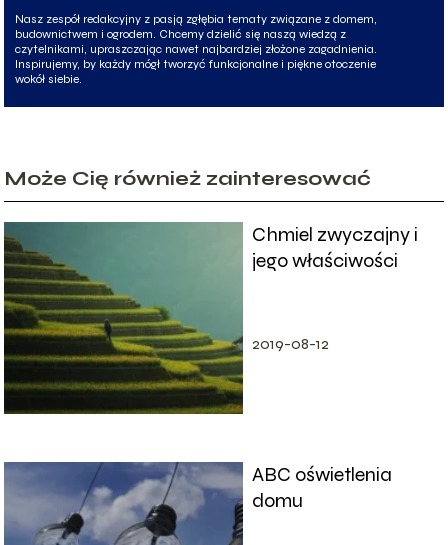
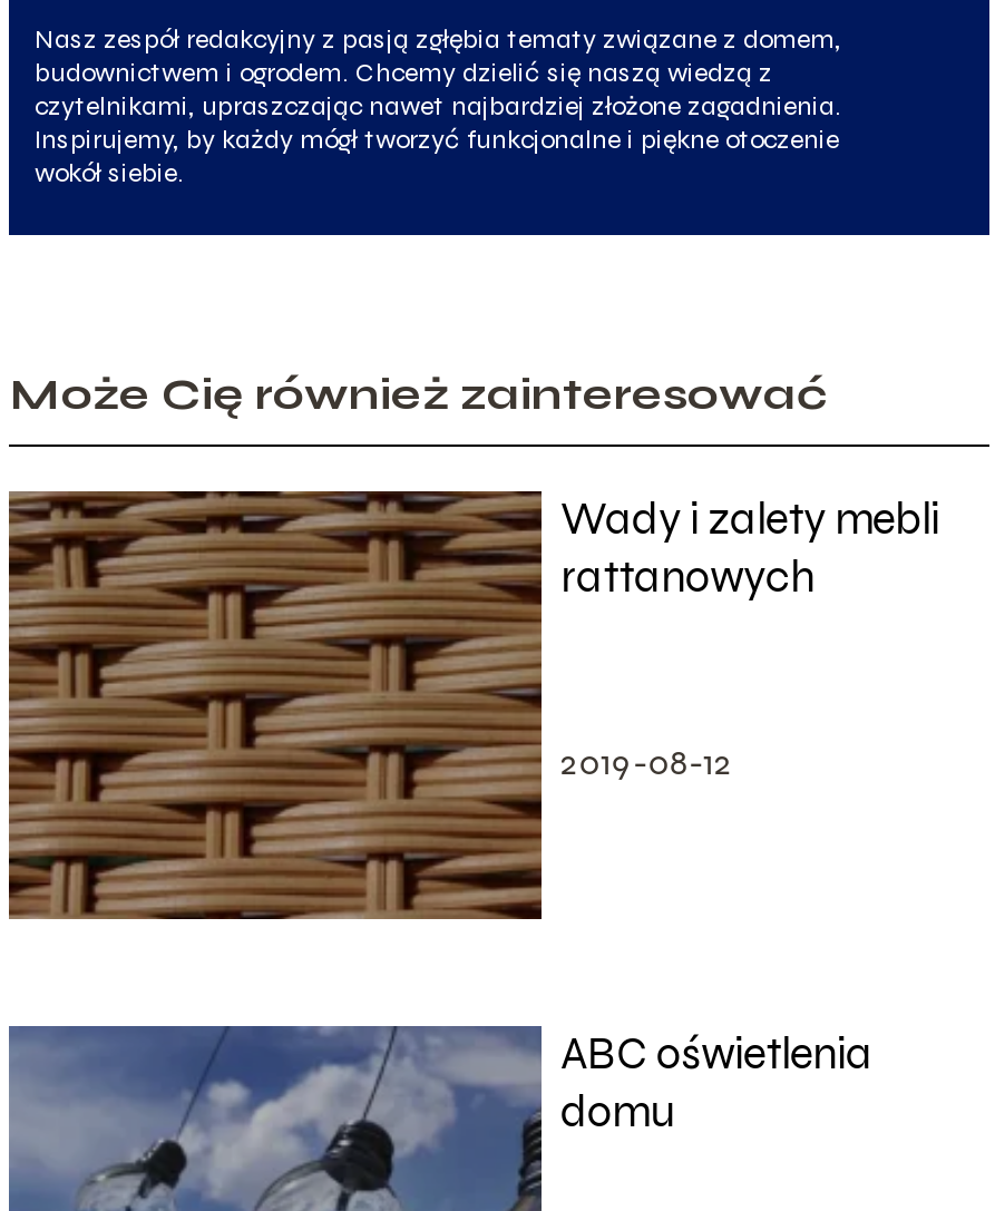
[3,221,418,415] [image] | Chmiel zwyczajny i | jego właściwości -> [7,489,940,921] [image] | Wady i zalety mebli | rattanowych

